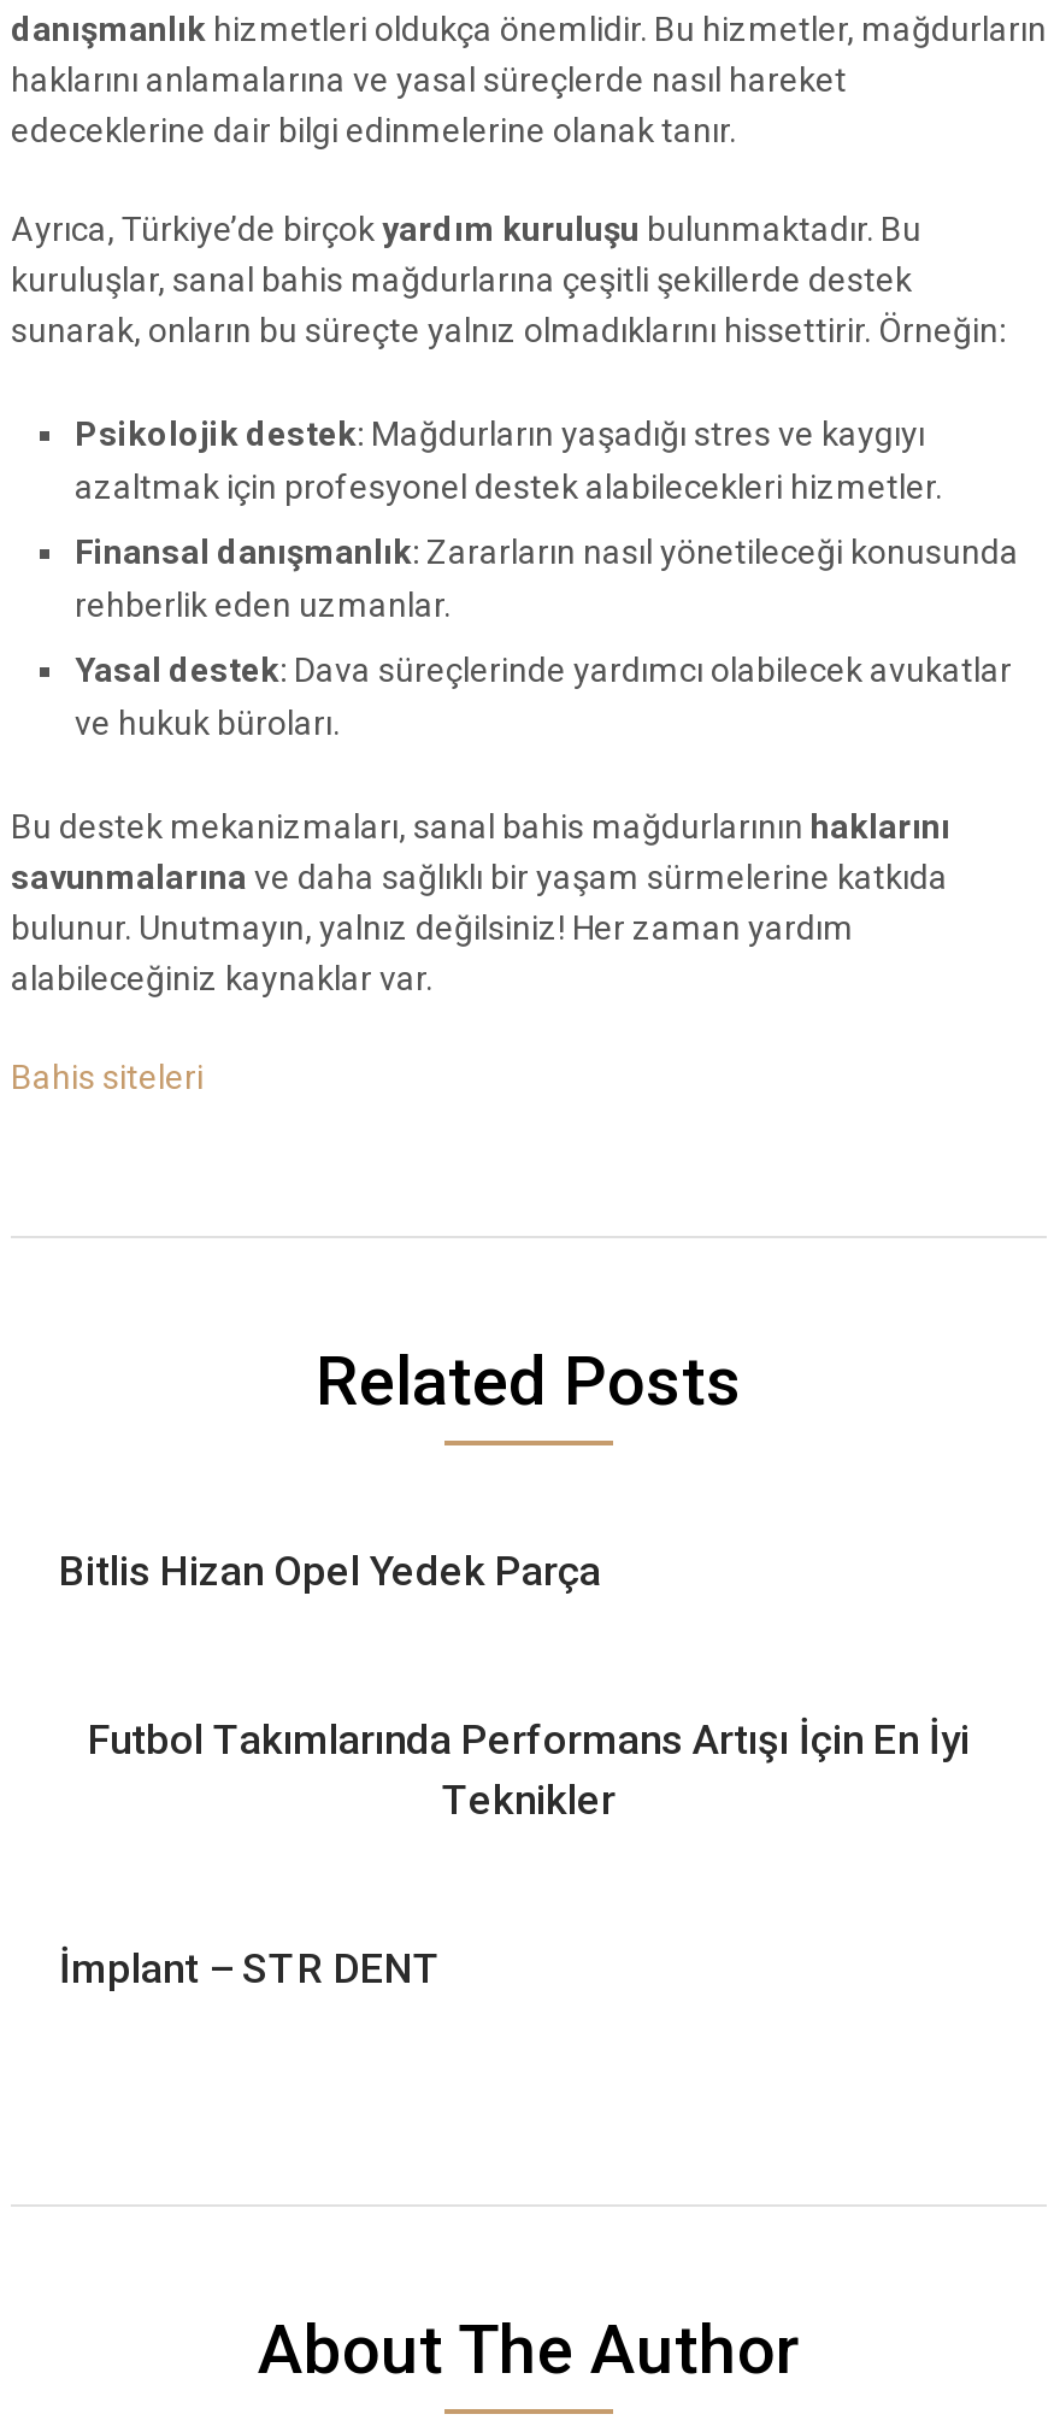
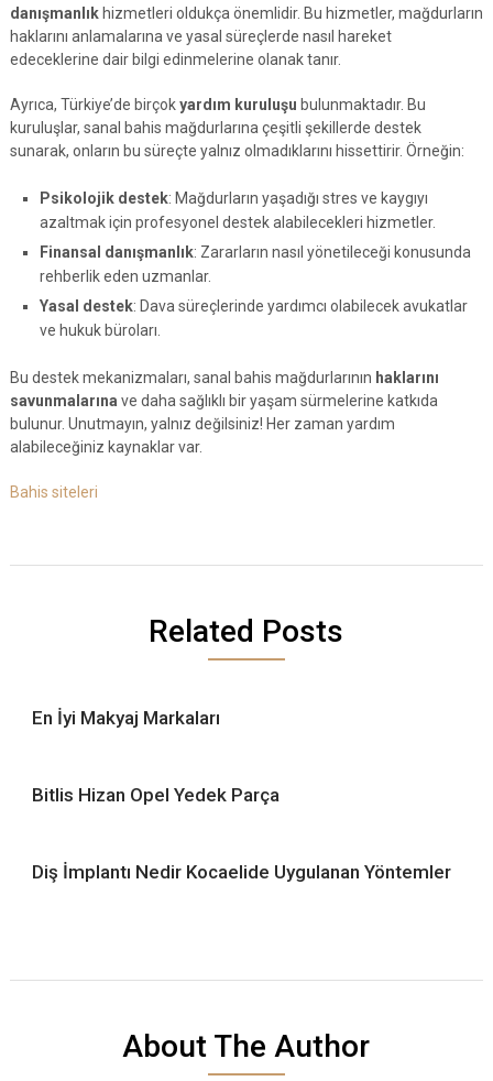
none -> [32,707,220,729] En İyi Makyaj Markaları
moved [59,1547,601,1595] -> [32,784,280,806]: Bitlis Hizan Opel Yedek Parça
[59,1715,970,1992] Futbol Takımlarında Performans Artışı İçin En İyi | Teknikler | İmplant – STR DENT -> [32,861,451,883] Diş İmplantı Nedir Kocaelide Uygulanan Yöntemler

